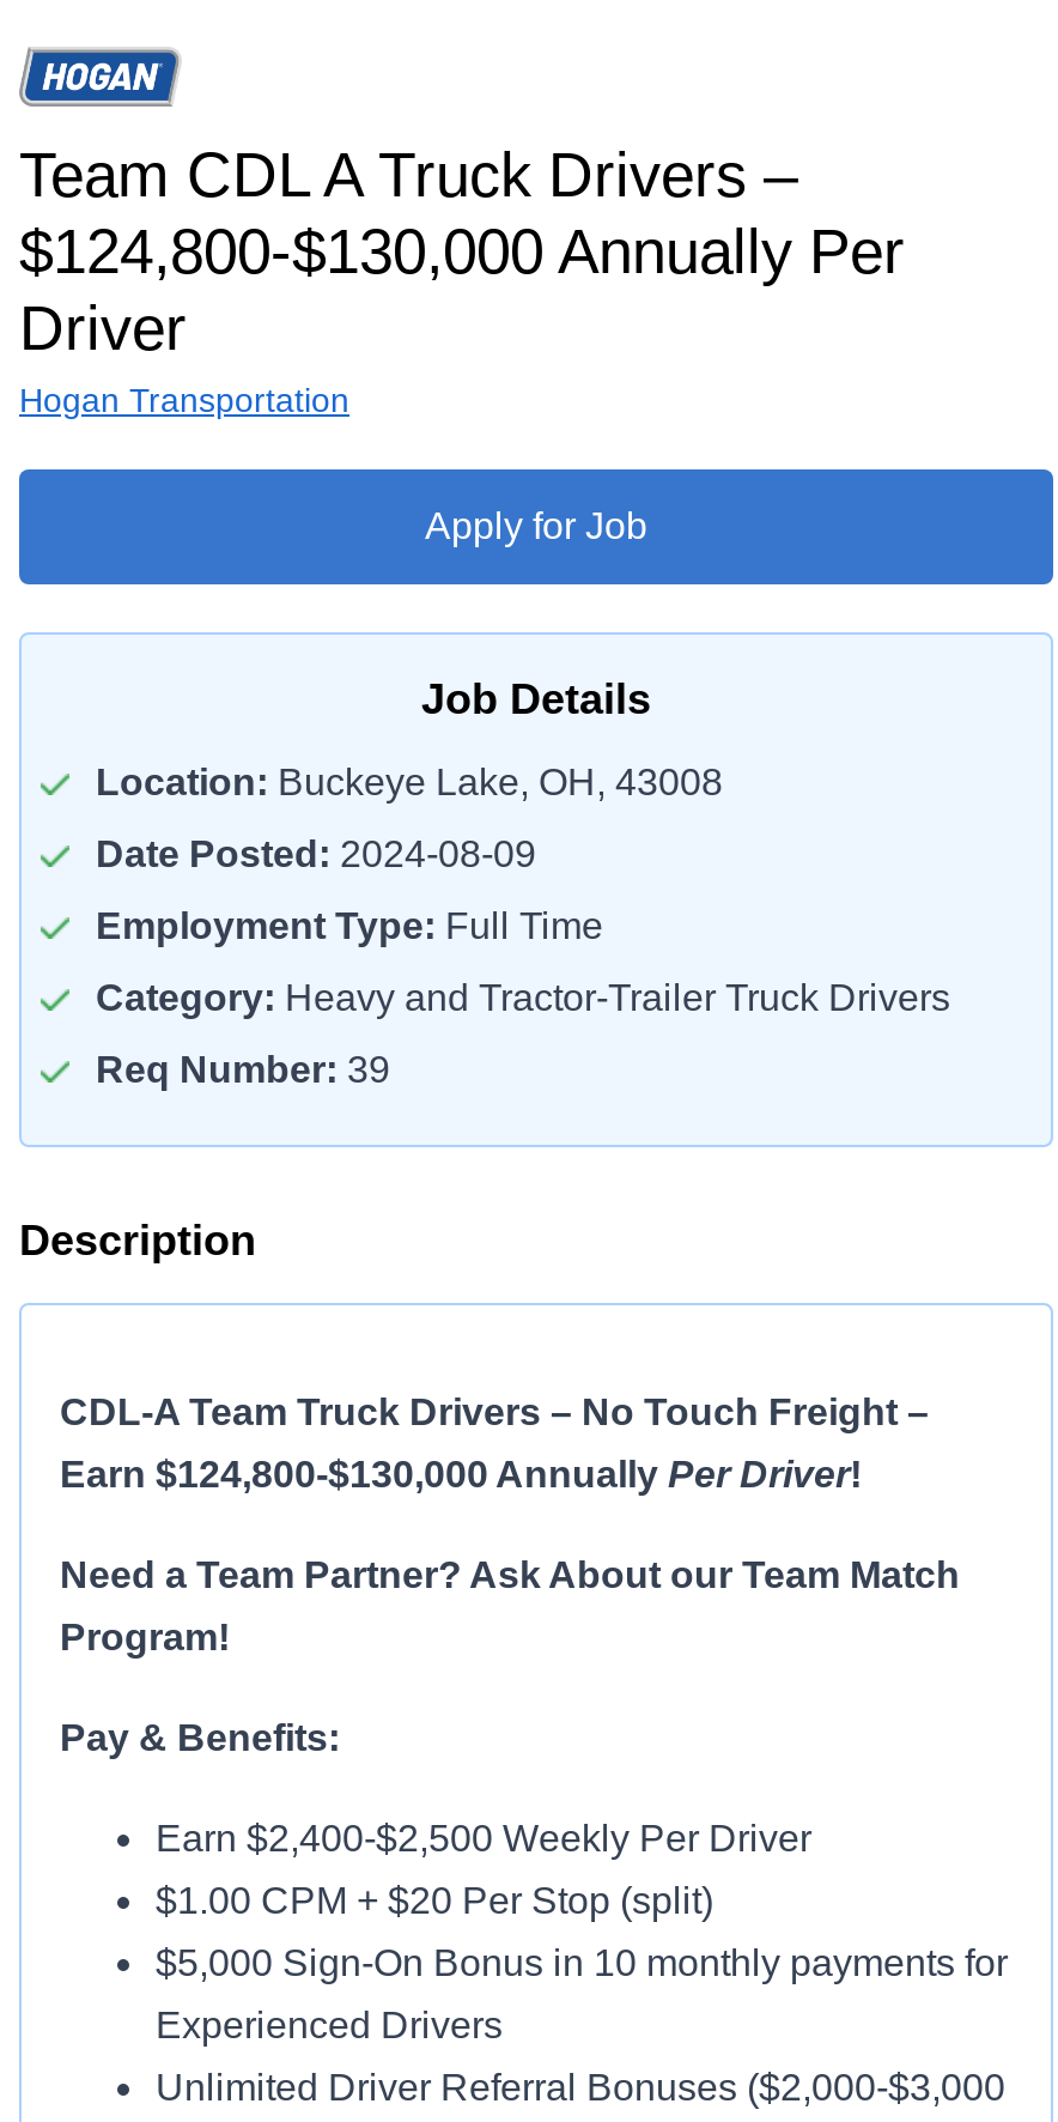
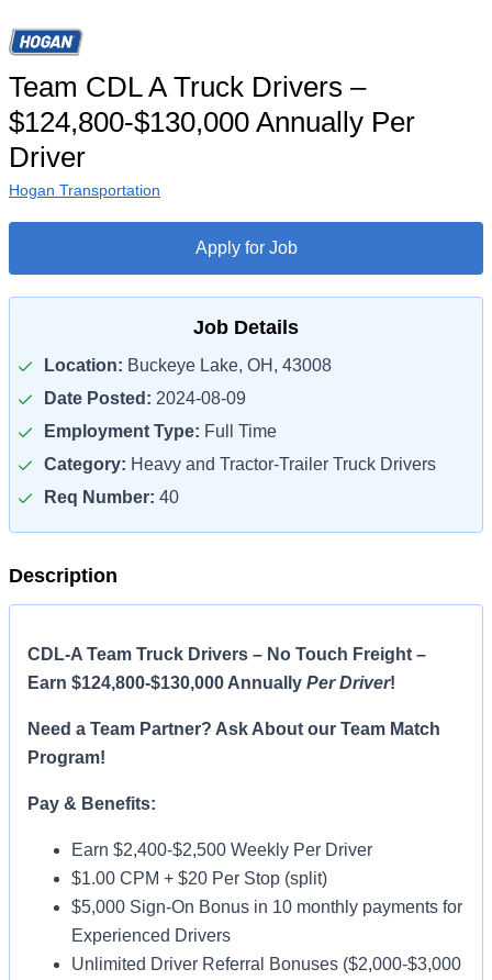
[96,1049,390,1090] Req Number: 39 -> [44,488,179,506] Req Number: 40

